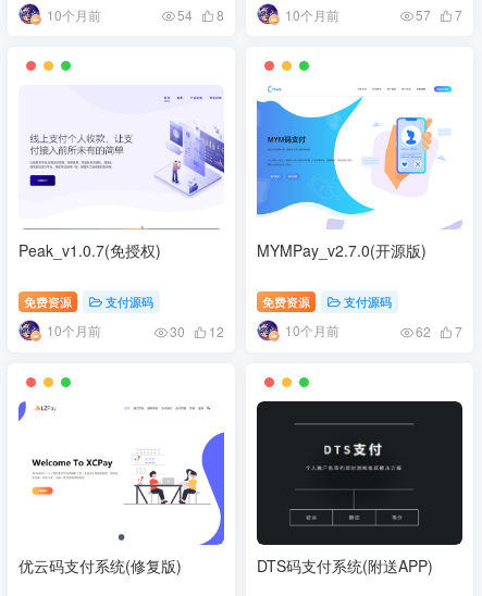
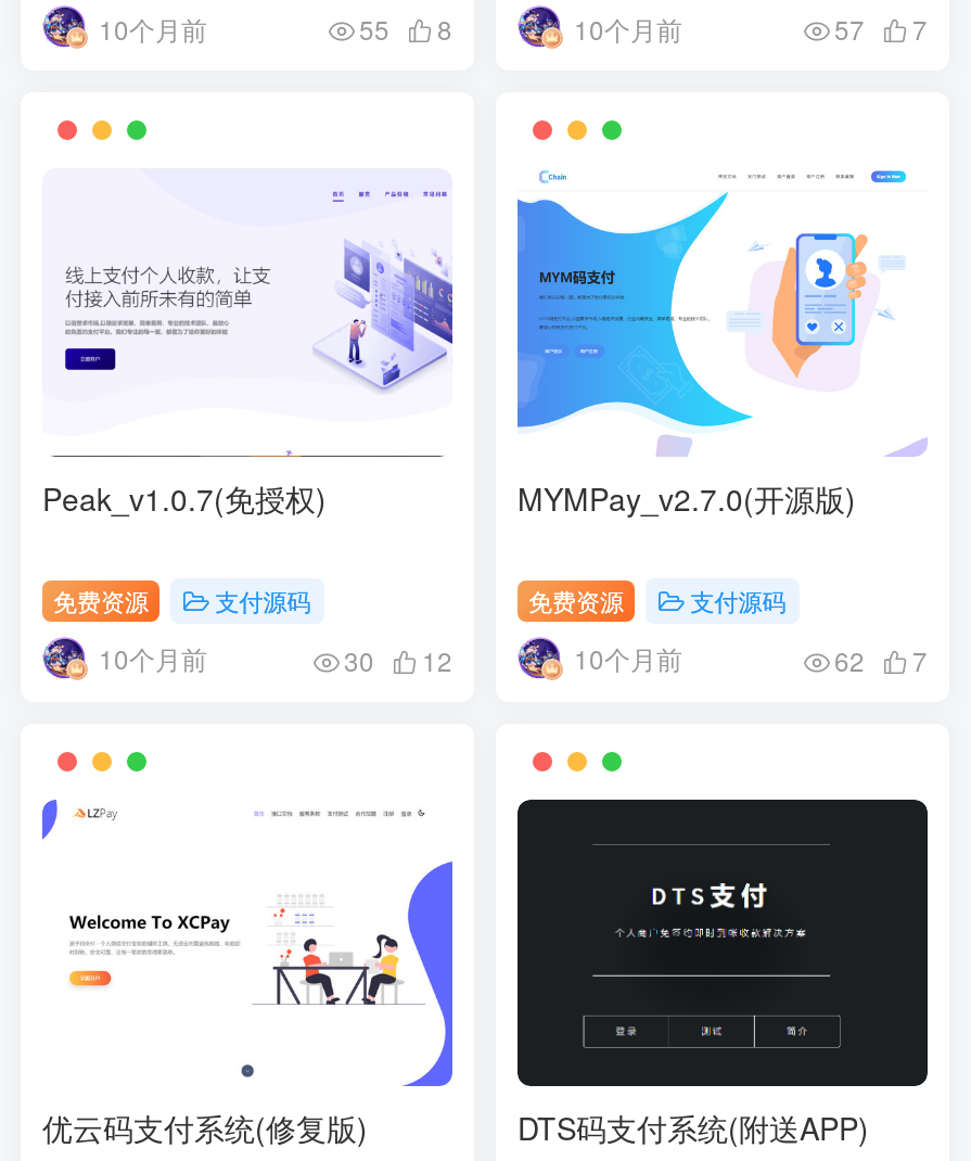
[177,6,224,24] 54 8 -> [359,11,452,48] 55 8

